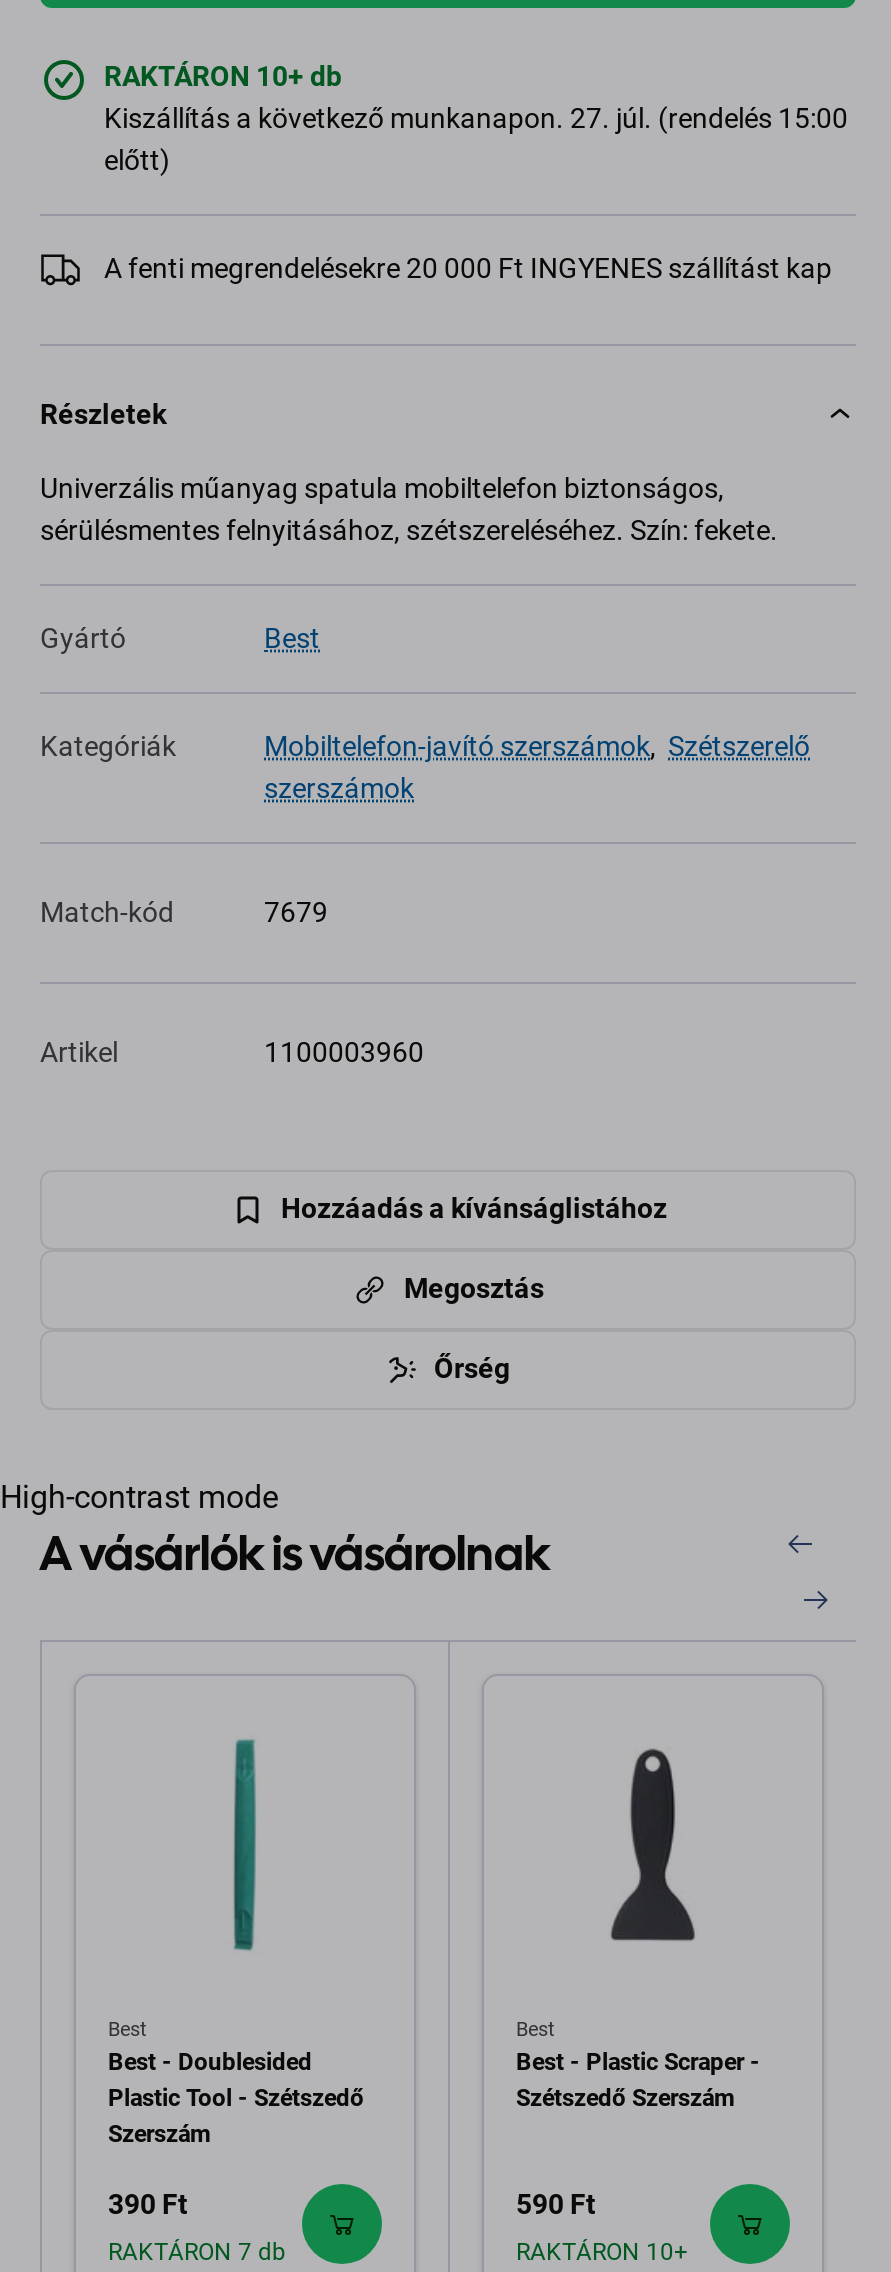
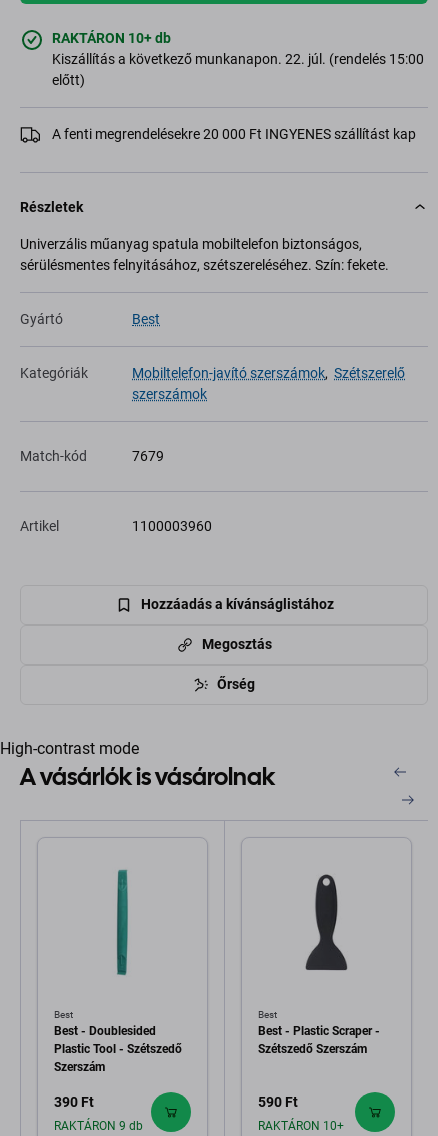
[104,102,848,134] Kiszállítás a következő munkanapon. 27. júl. (rendelés 15:00 -> [52,51,424,67] Kiszállítás a következő munkanapon. 22. júl. (rendelés 15:00
[108,2238,286,2266] RAKTÁRON 7 db -> [54,1119,143,1133] RAKTÁRON 9 db

